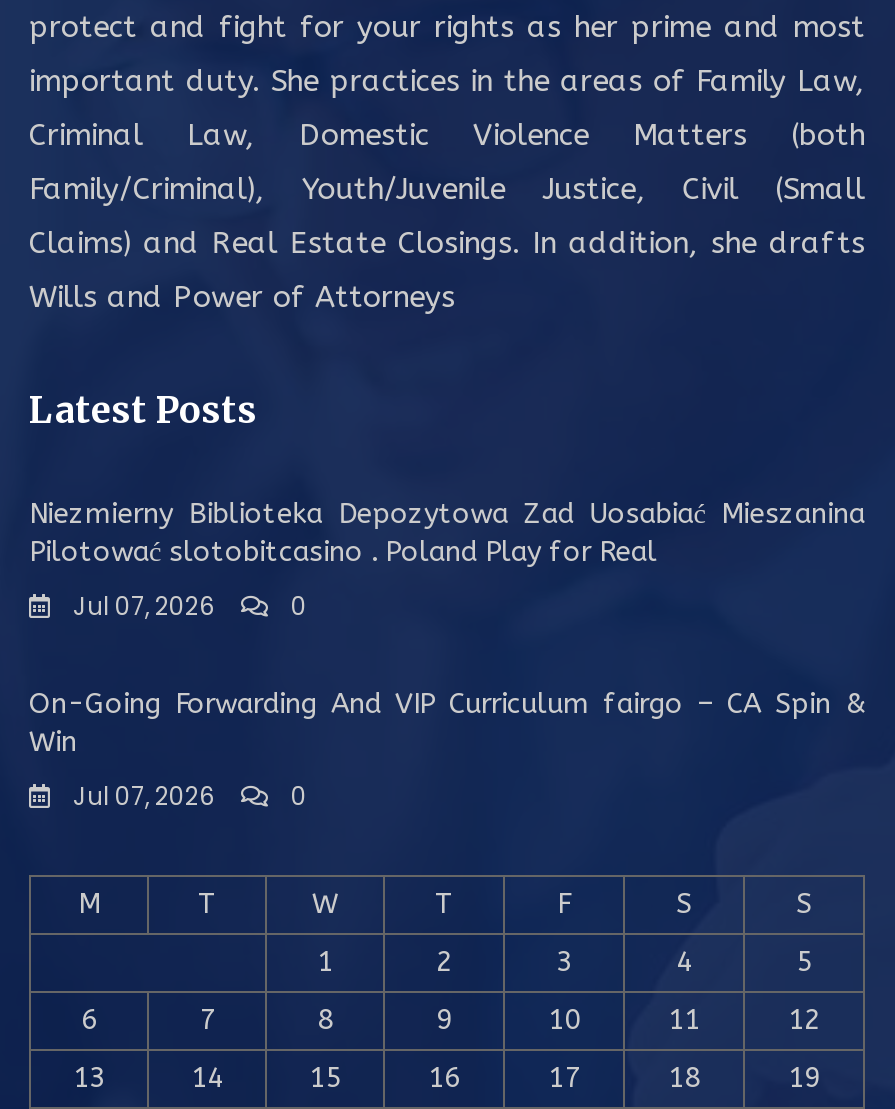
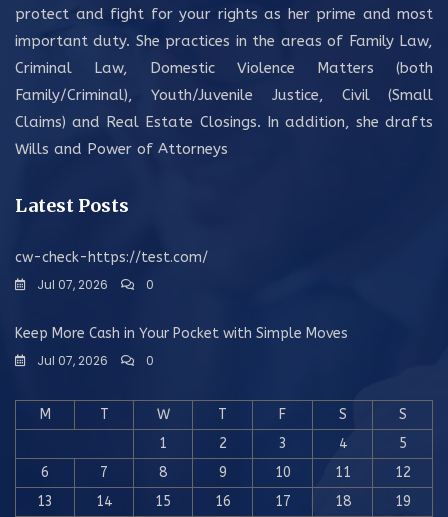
[29,496,865,568] Niezmierny Biblioteka Depozytowa Zad Uosabiać Mieszanina | Pilotować slotobitcasino . Poland Play for Real -> [15,248,208,265] cw-check-https://test.com/
[29,686,865,758] On-Going Forwarding And VIP Curriculum fairgo – CA Spin & | Win -> [15,324,348,341] Keep More Cash in Your Pocket with Simple Moves

